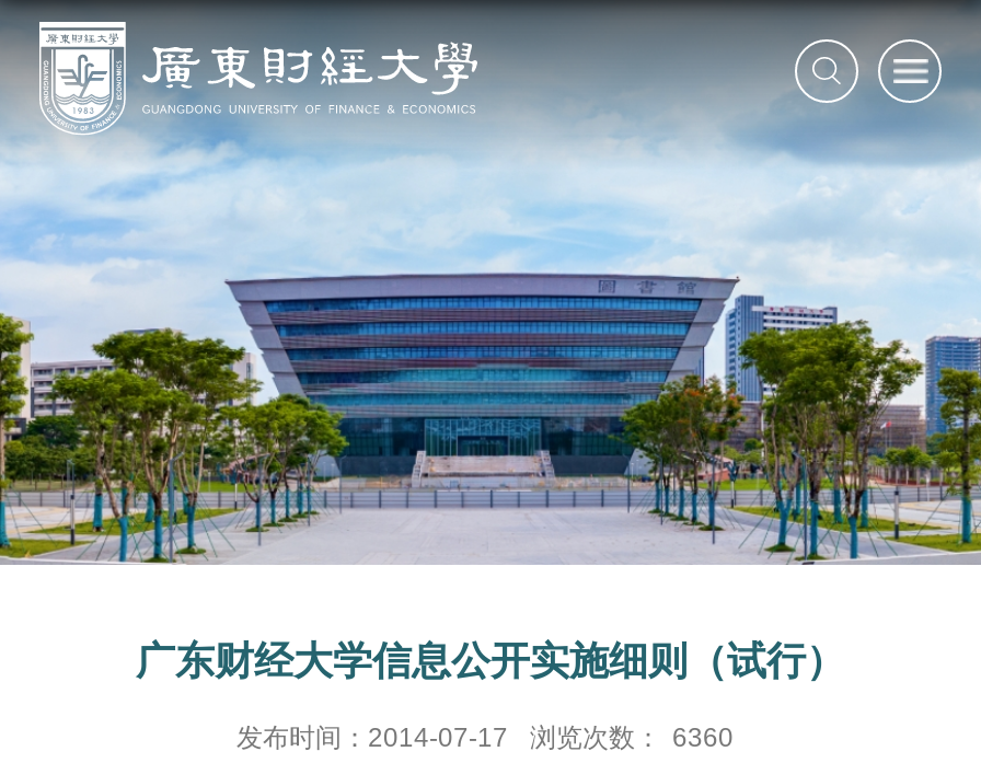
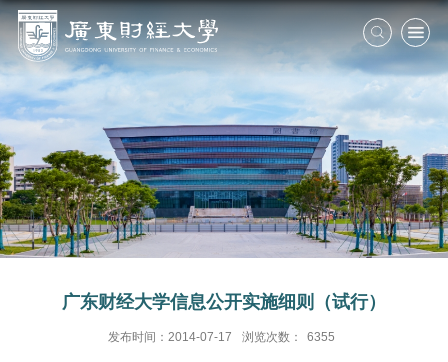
[236,722,734,753] 发布时间：2014-07-17 浏览次数： 6360 -> [108,330,335,344] 发布时间：2014-07-17 浏览次数： 6355

